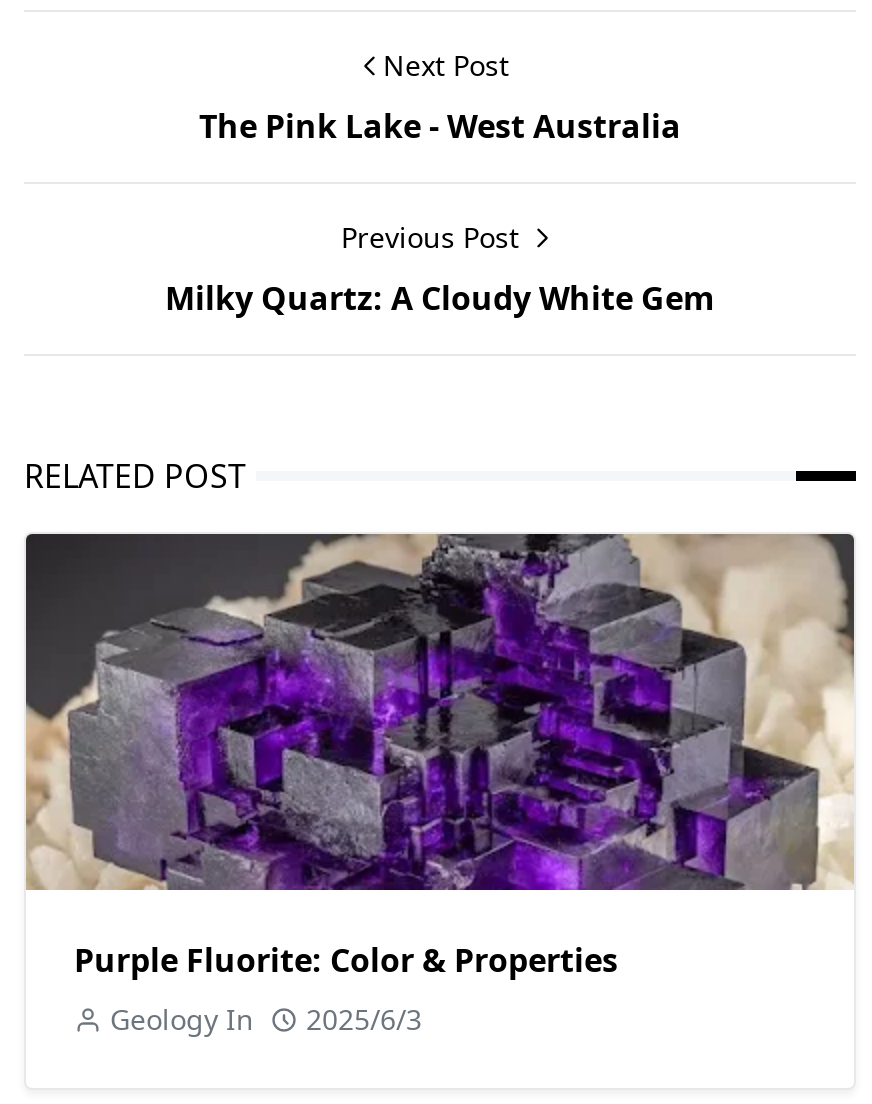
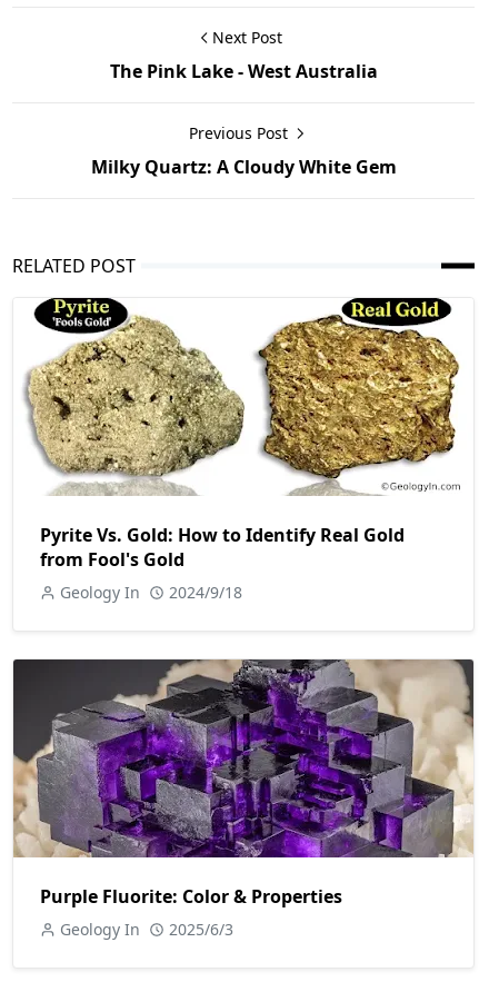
none -> [22,298,246,496] [image]
none -> [40,297,461,603] [image] | Pyrite Vs. Gold: How to Identify Real Gold | from Fool's Gold | Geology In | 2024/9/18

